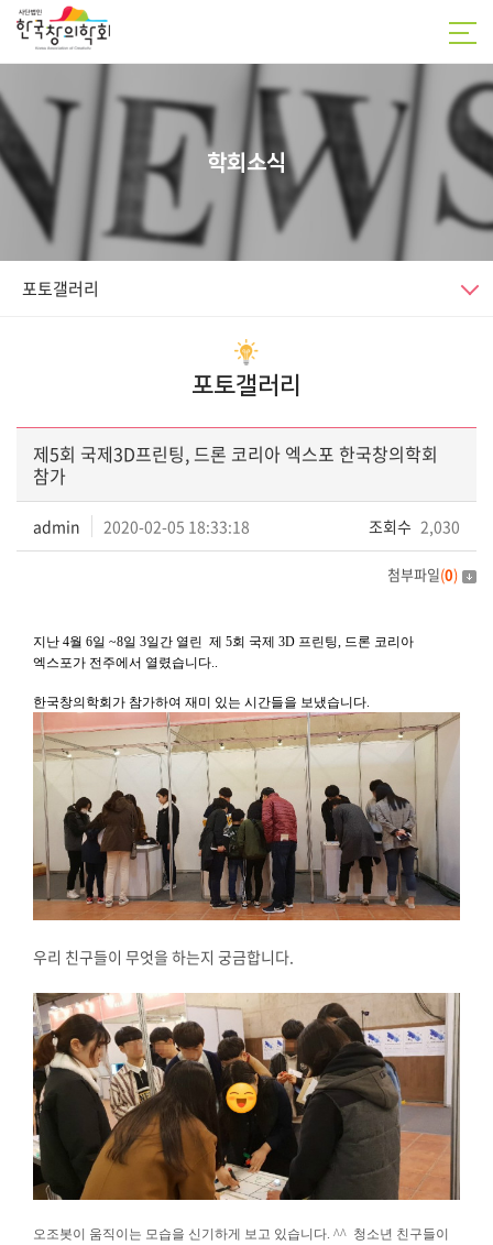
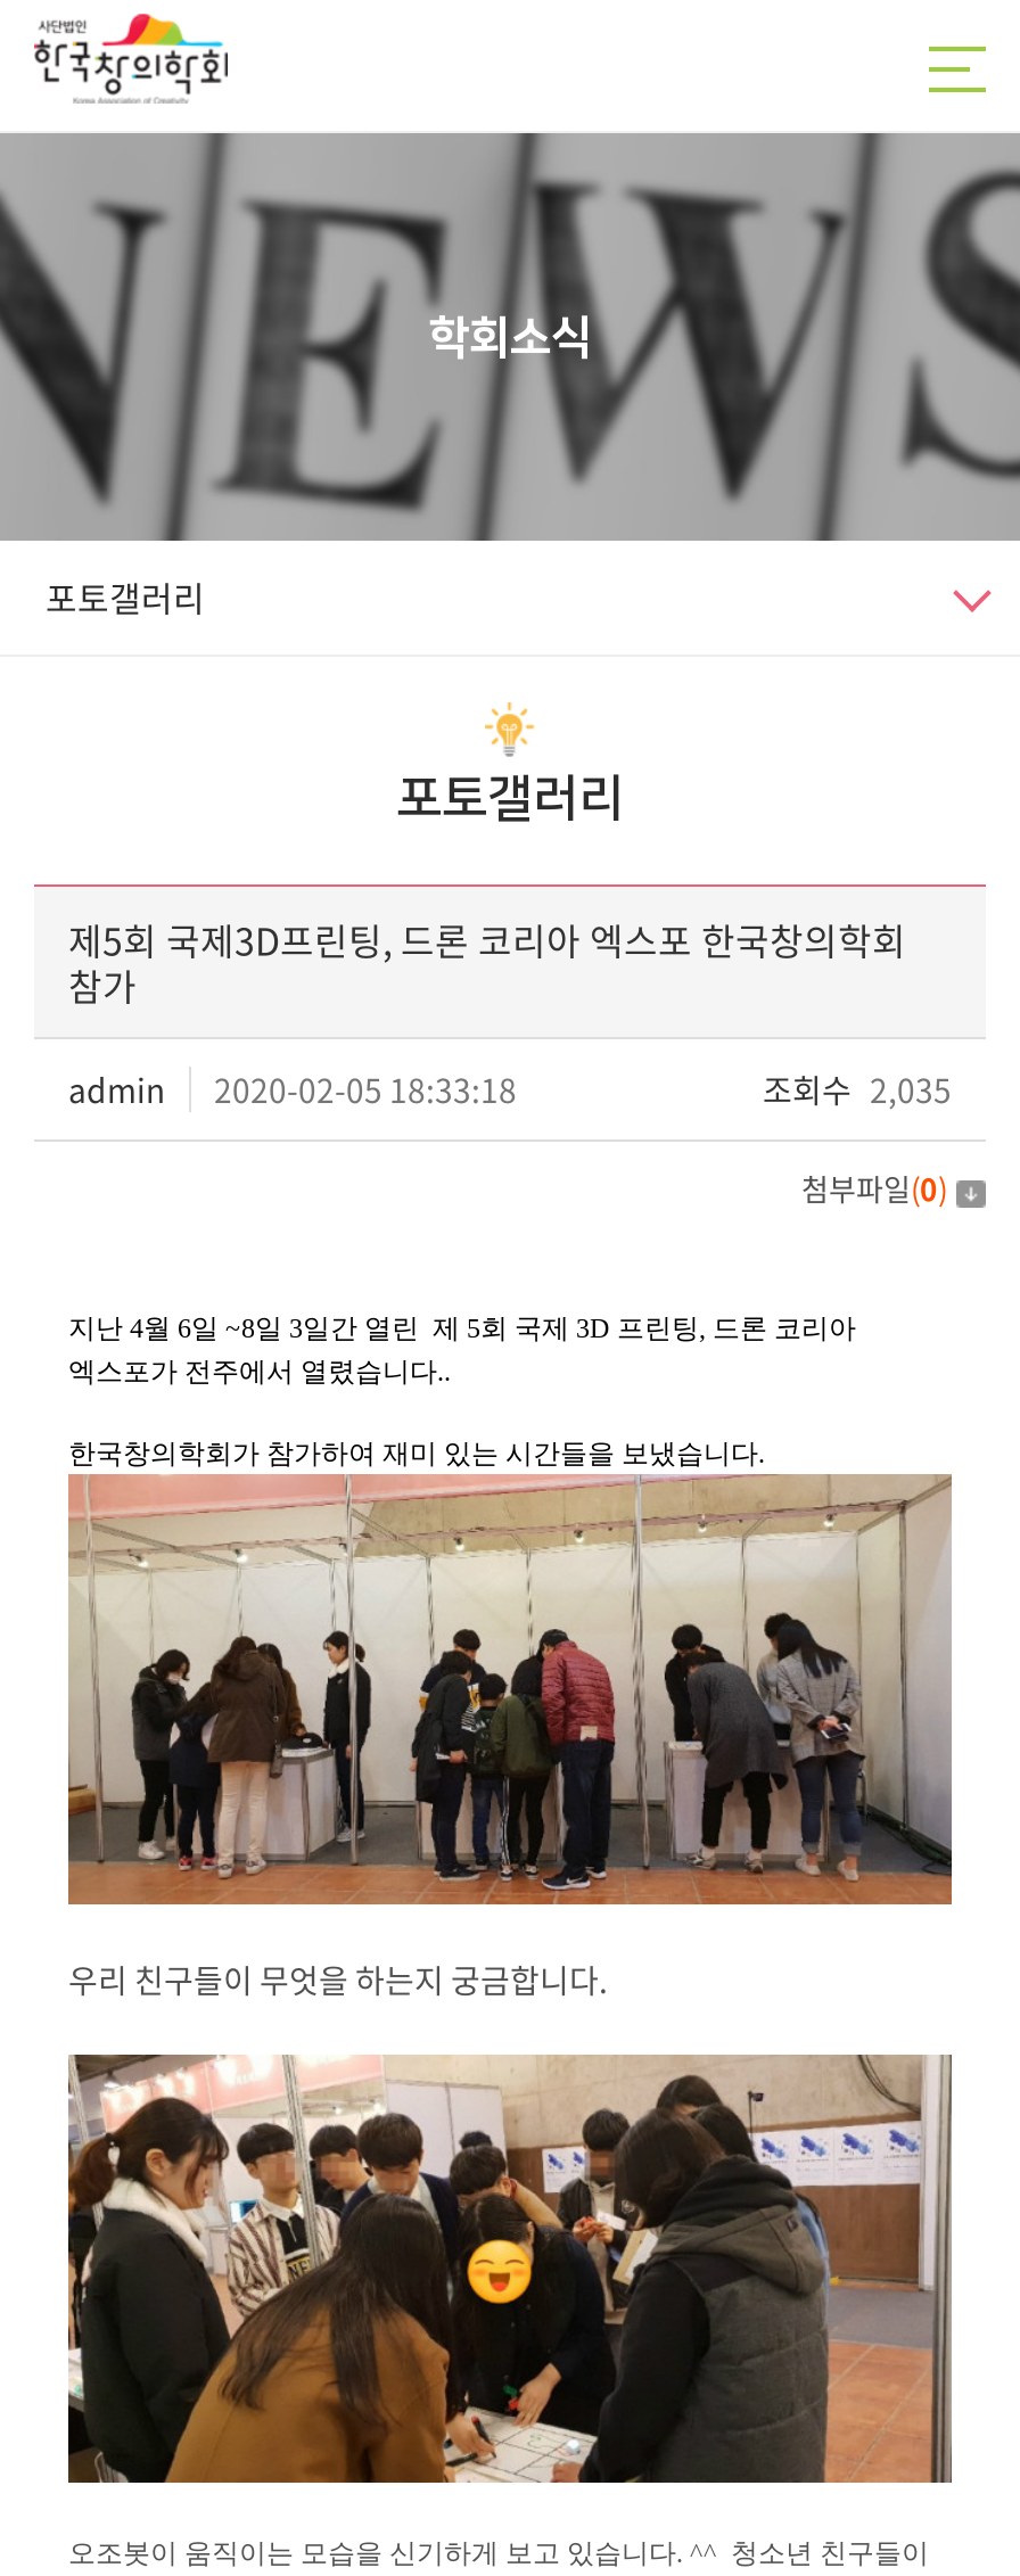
[369,515,460,537] 조회수 2,030 -> [763,1067,952,1113] 조회수 2,035

